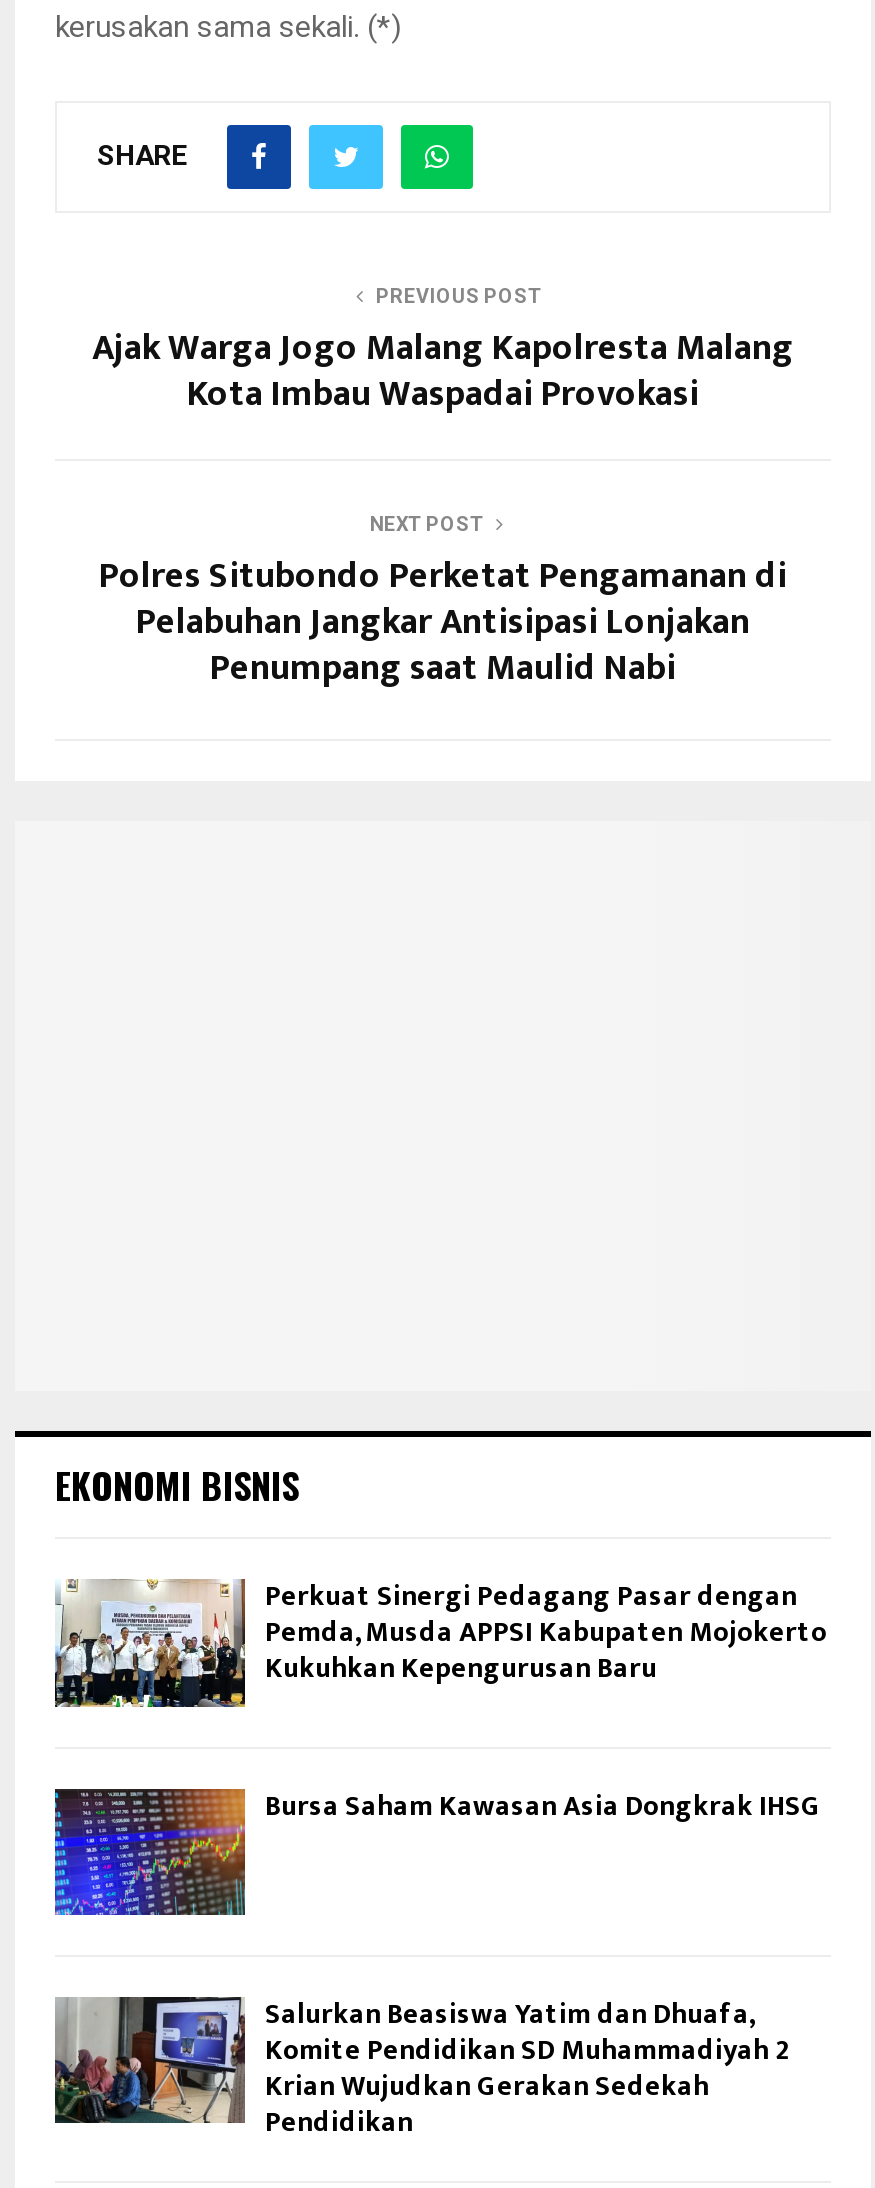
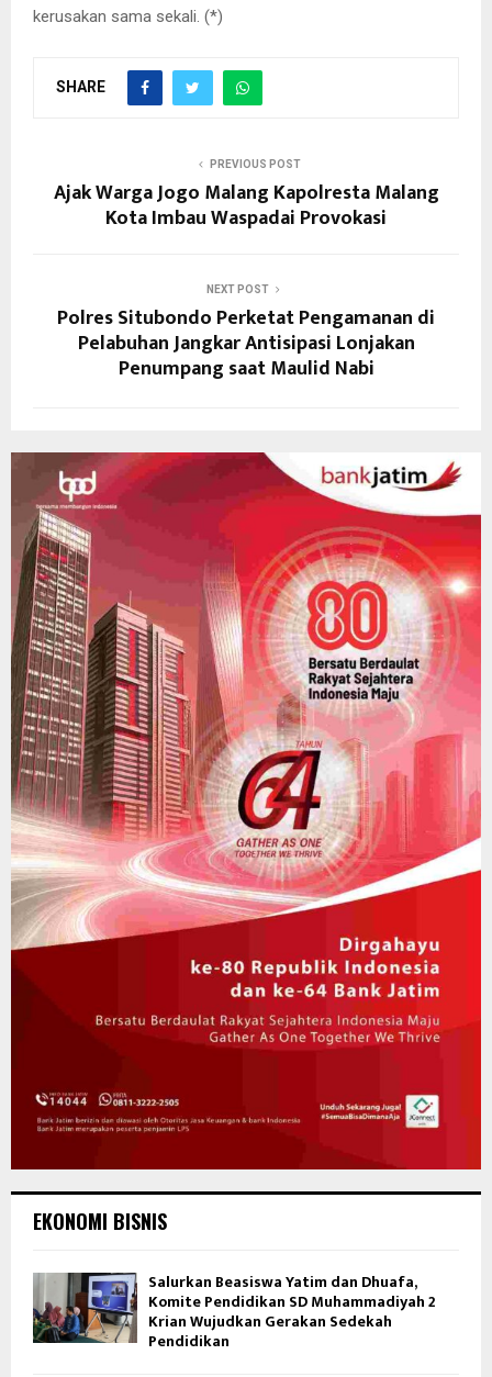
none -> [10,451,482,1171] [image]
moved [55,1460,299,1512] -> [33,1207,167,1236]: EKONOMI BISNIS
[53,1574,827,1828] [image] | Perkuat Sinergi Pedagang Pasar dengan | Pemda, Musda APPSI Kabupaten Mojokerto | Kukuhkan Kepengurusan Baru | Bursa Saham Kawasan Asia Dongkrak IHSG -> none
[53,1785,247,1917] [image] -> none

